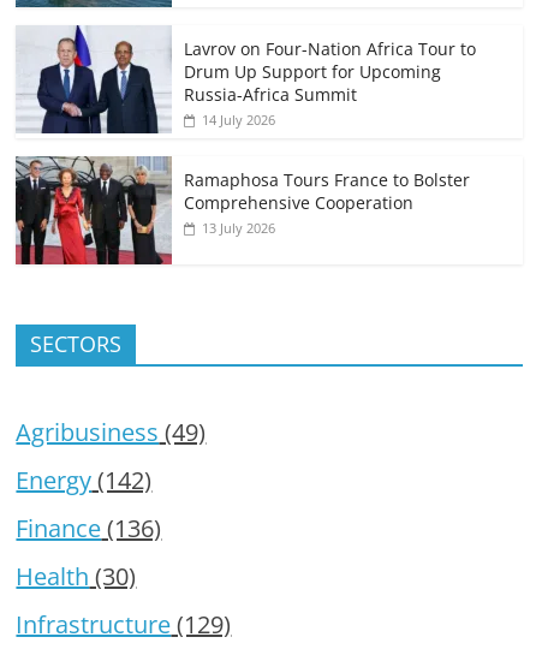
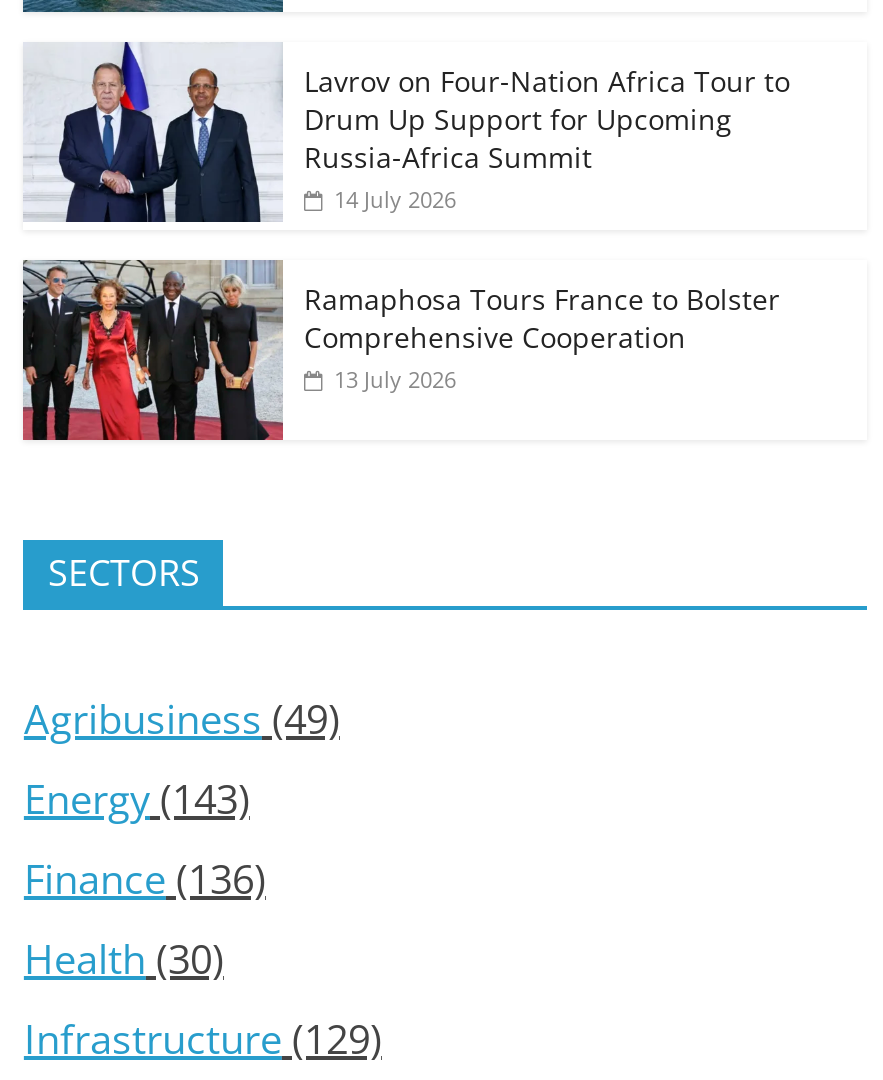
[16,463,152,496] Energy (142) -> [24,772,250,826] Energy (143)

